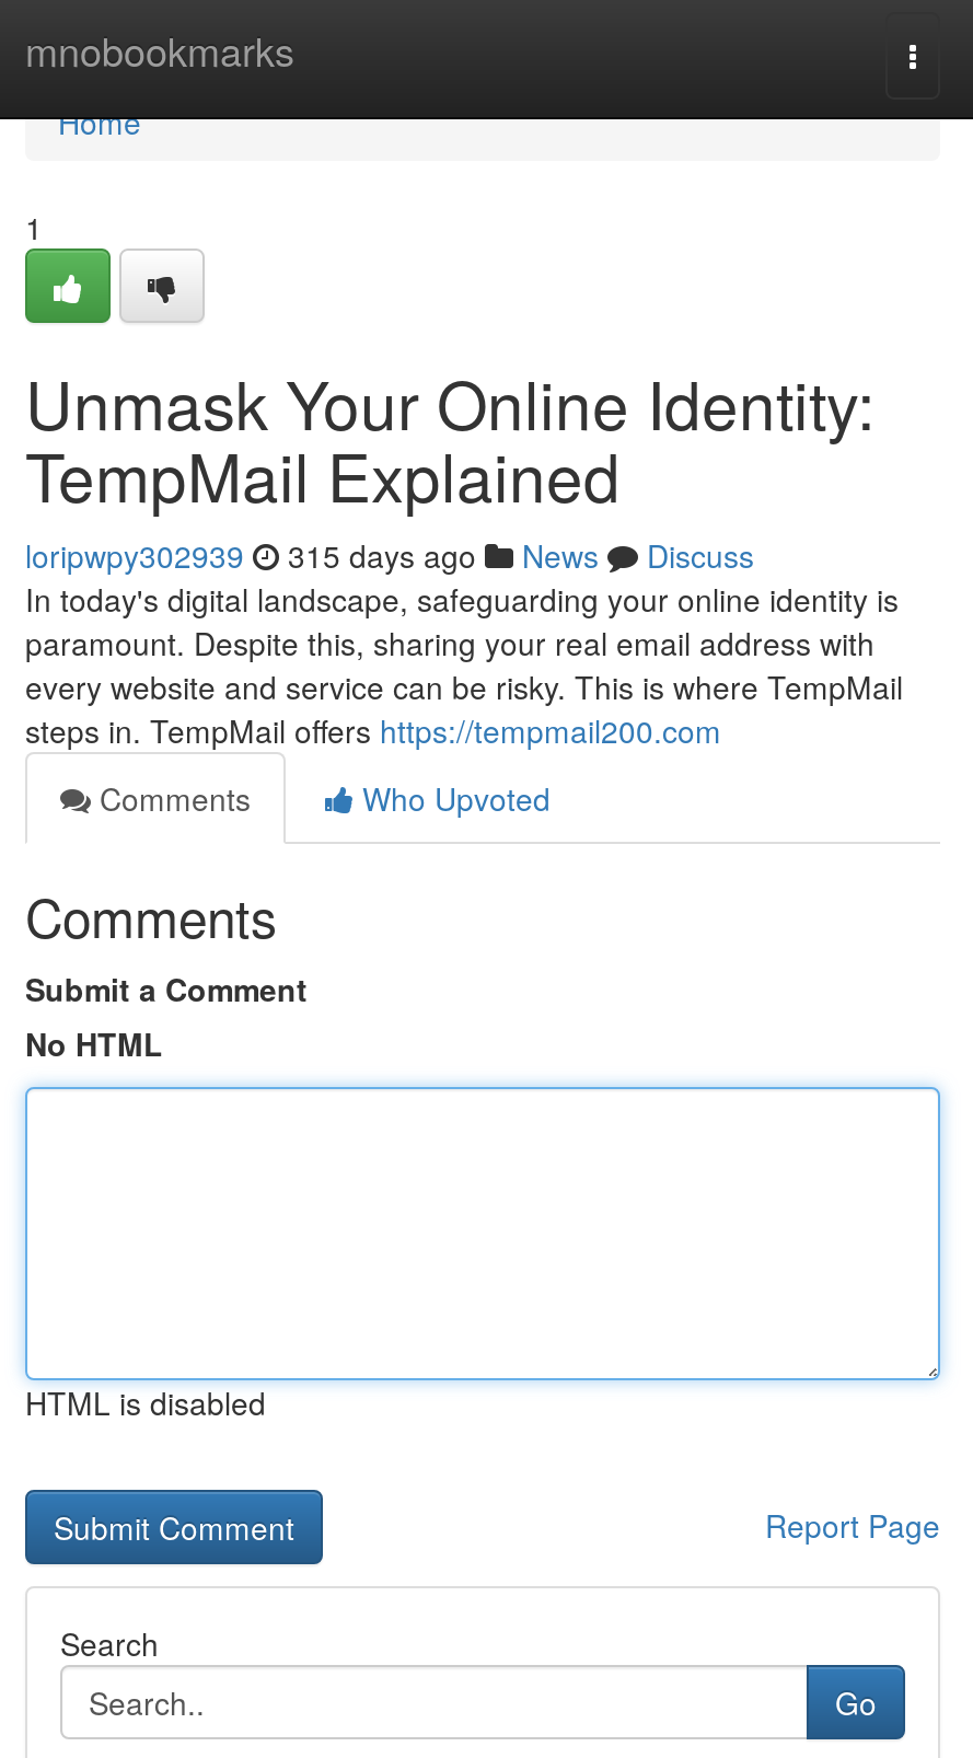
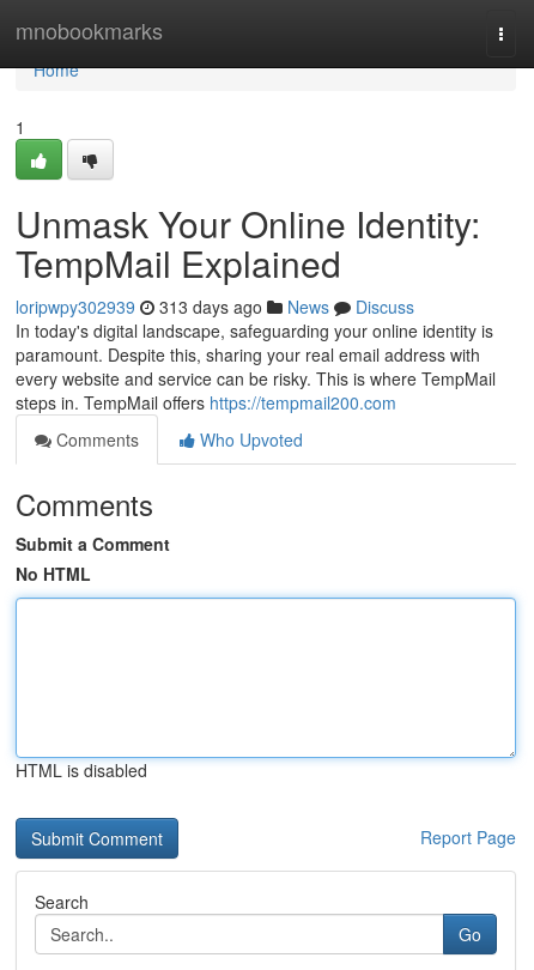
[25,533,754,577] loripwpy302939 315 days ago News Discuss -> [16,295,414,319] loripwpy302939 313 days ago News Discuss

